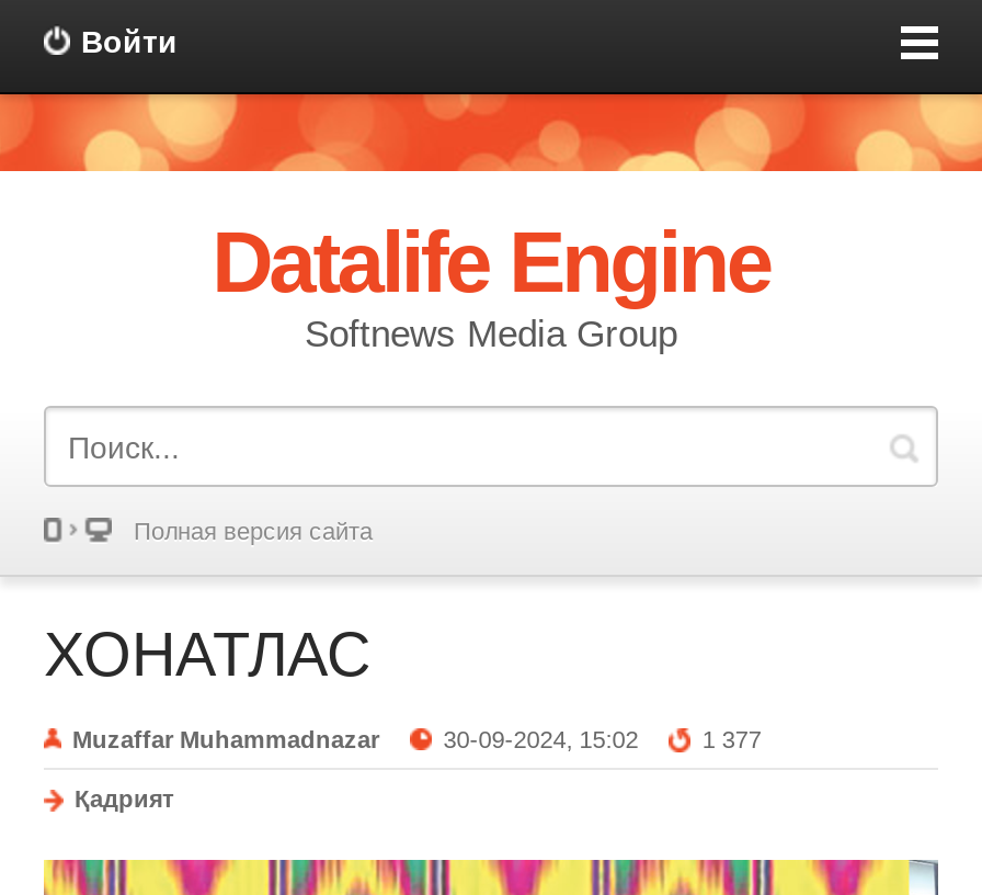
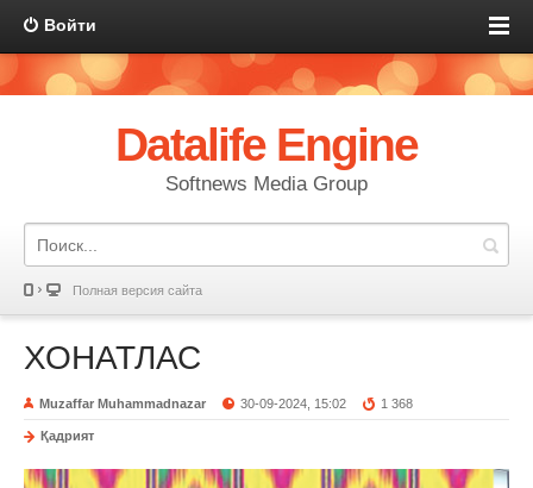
[702,726,761,752] 1 377 -> [381,396,413,411] 1 368

